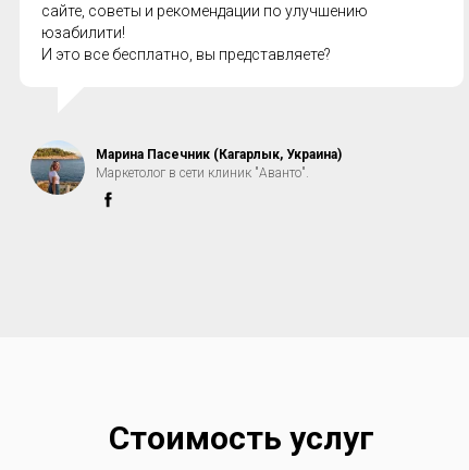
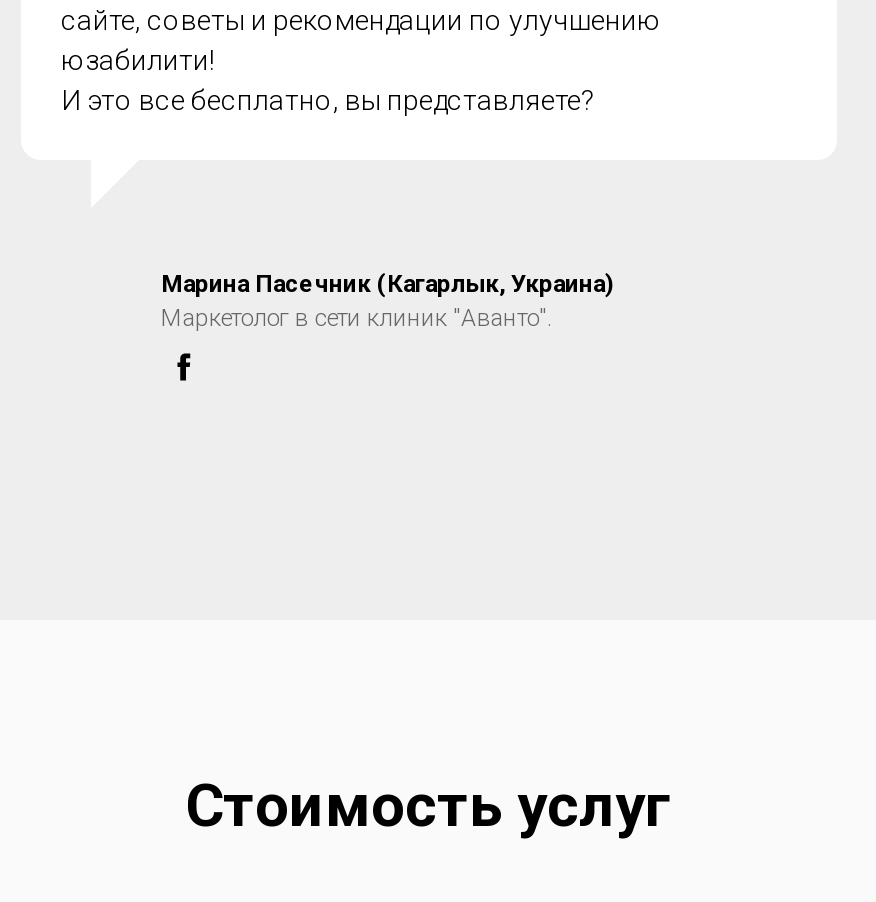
[29,141,86,196] [image] -> none

